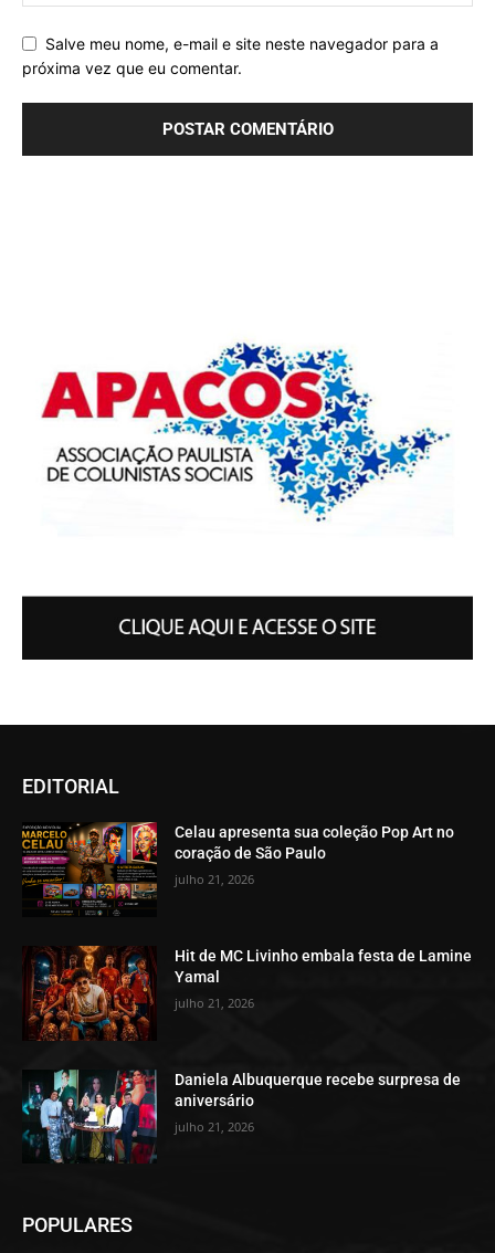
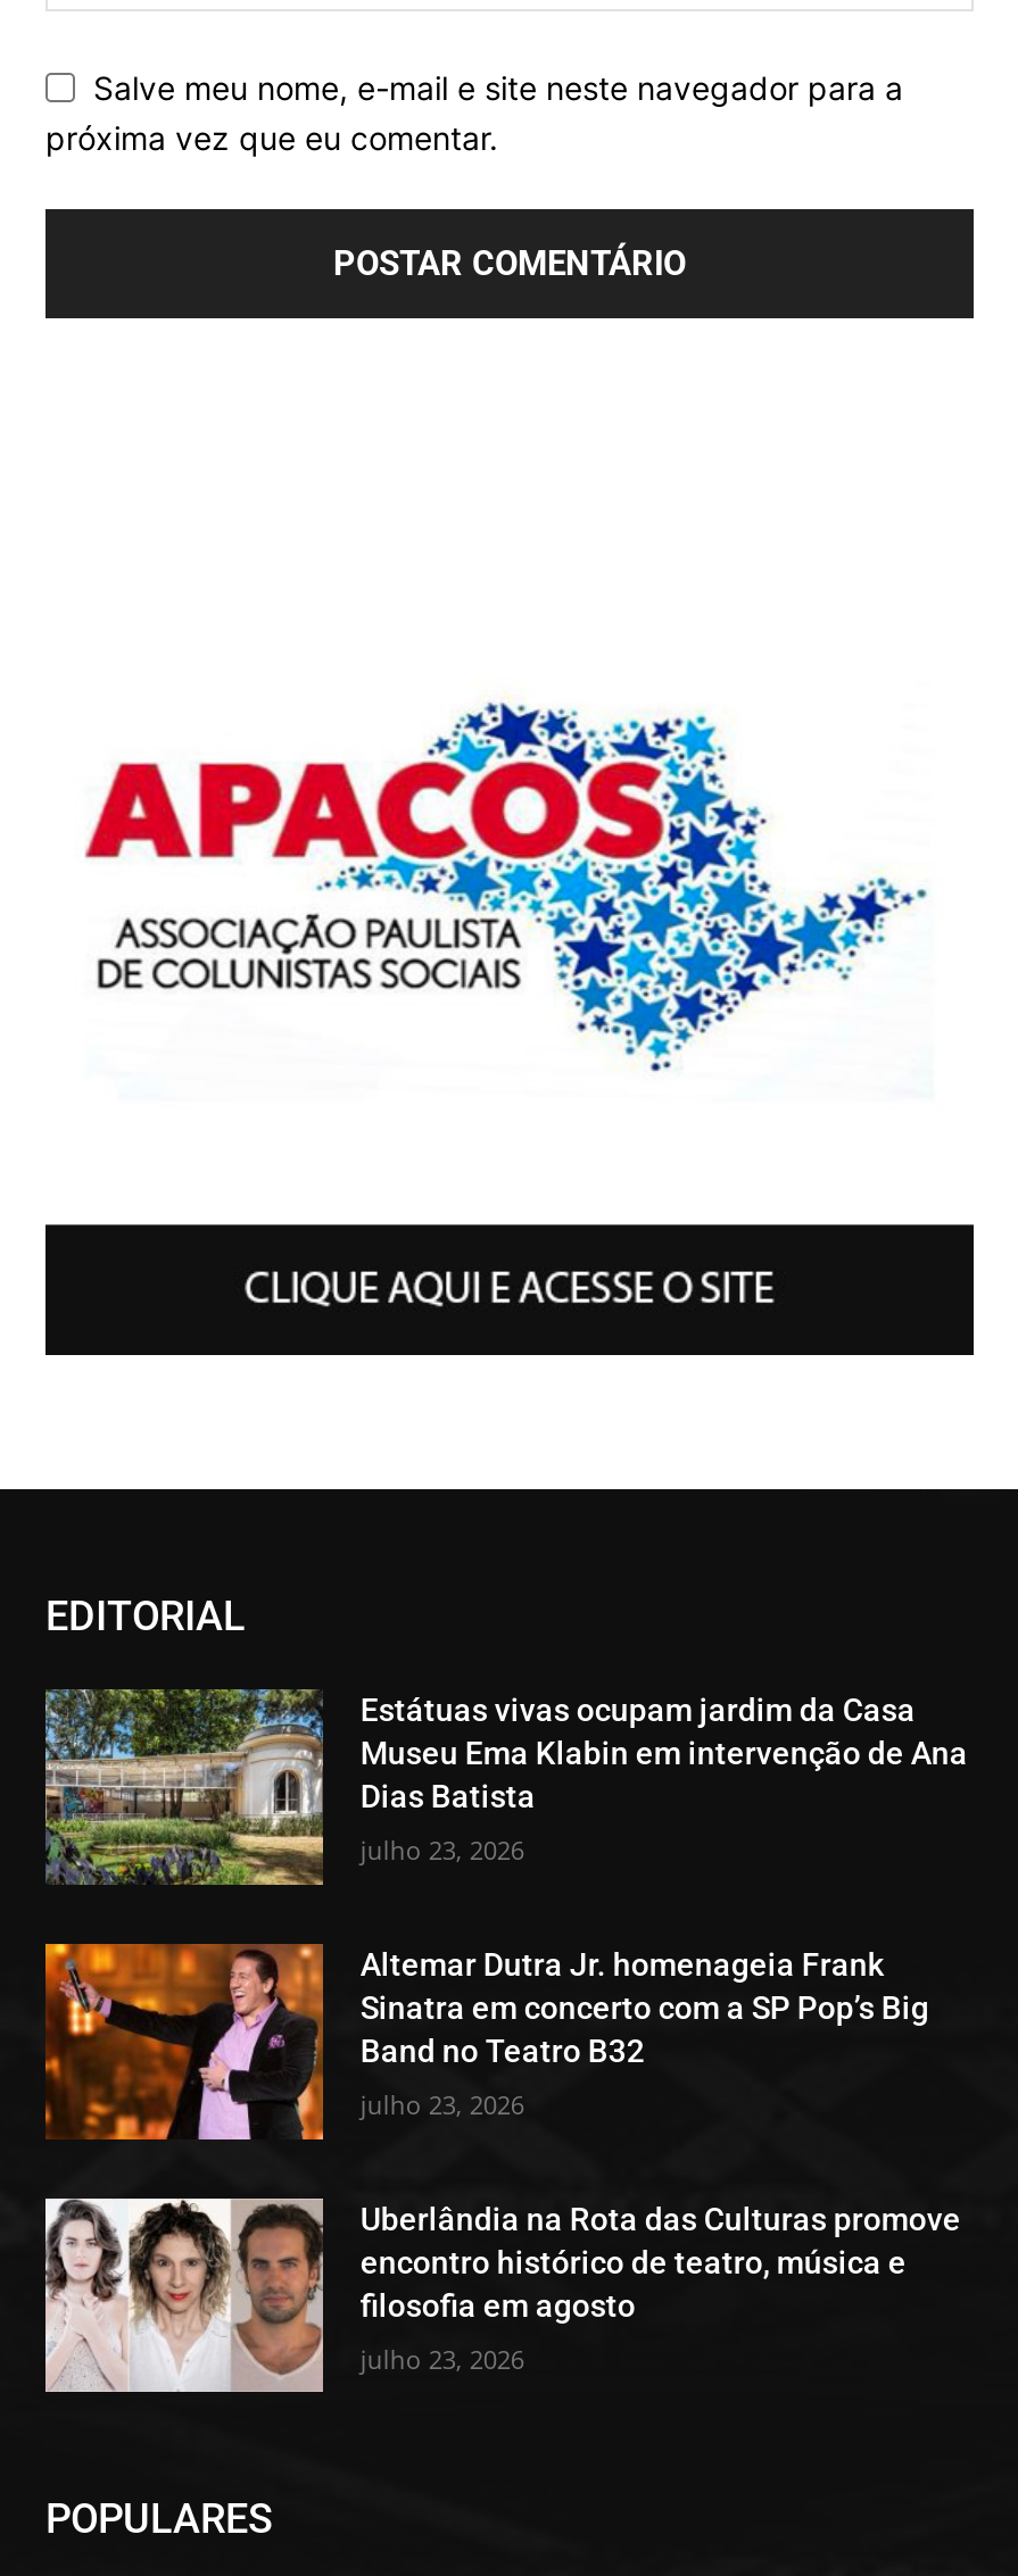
[21,822,455,917] [image] | Celau apresenta sua coleção Pop Art no | coração de São Paulo -> [43,1687,968,1887] [image] | Estátuas vivas ocupam jardim da Casa | Museu Ema Klabin em intervenção de Ana | Dias Batista
[175,871,255,888] julho 21, 2026 -> [360,1833,524,1868] julho 23, 2026
[22,946,472,1041] [image] | Hit de MC Livinho embala festa de Lamine | Yamal -> [43,1942,929,2142] [image] | Altemar Dutra Jr. homenageia Frank | Sinatra em concerto com a SP Pop’s Big | Band no Teatro B32
[175,994,255,1011] julho 21, 2026 -> [360,2087,524,2121] julho 23, 2026
[22,1070,461,1163] [image] | Daniela Albuquerque recebe surpresa de | aniversário -> [43,2196,961,2394] [image] | Uberlândia na Rota das Culturas promove | encontro histórico de teatro, música e | filosofia em agosto
[175,1118,255,1134] julho 21, 2026 -> [360,2341,524,2375] julho 23, 2026

